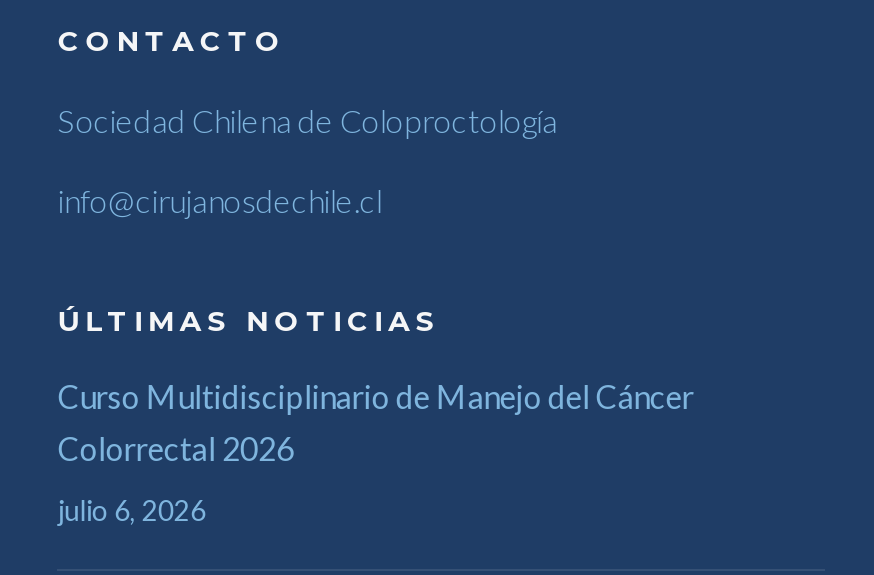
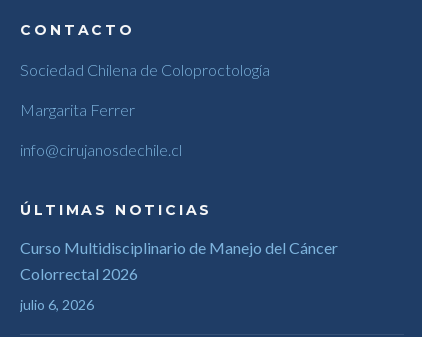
none -> [20,100,135,119] Margarita Ferrer

